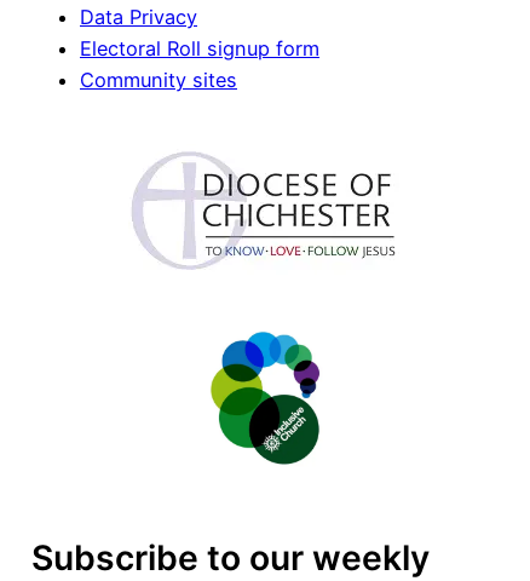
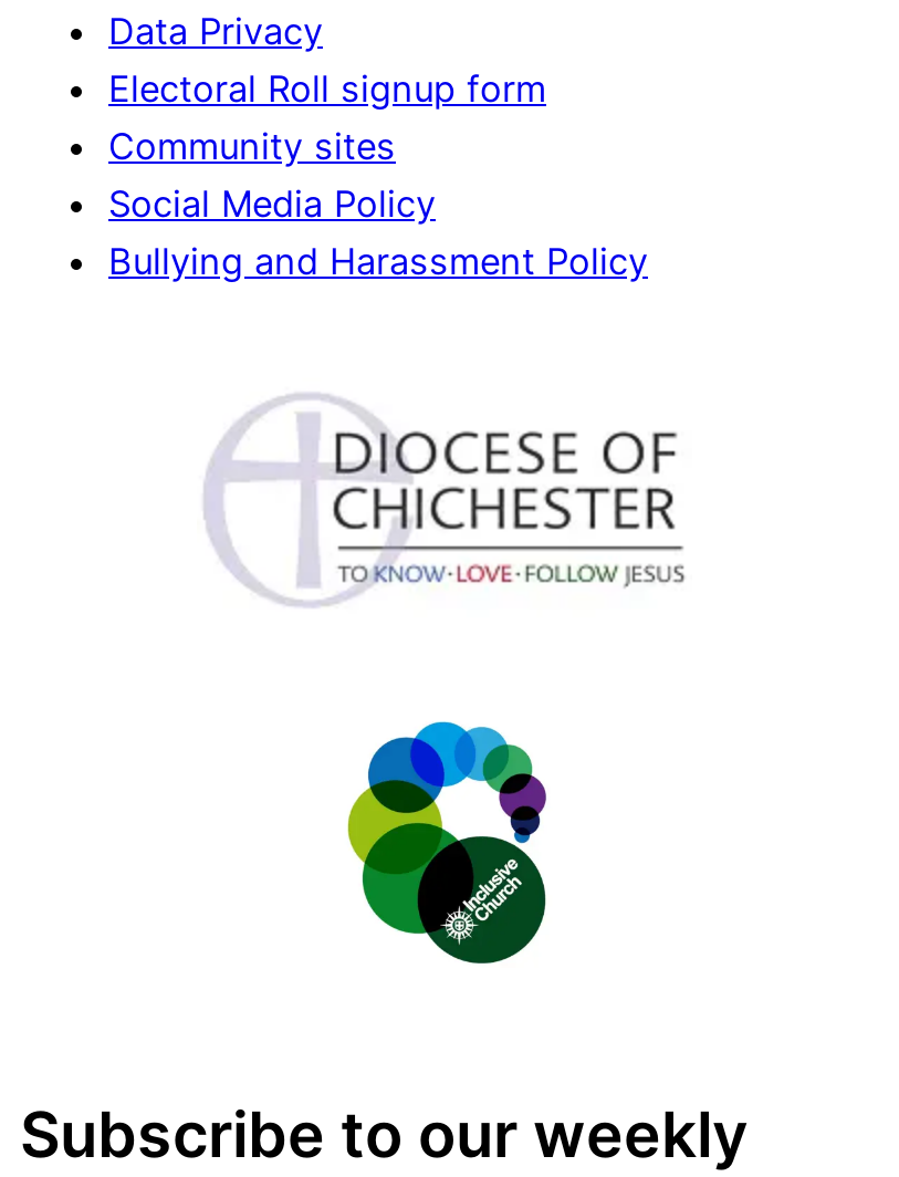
none -> [108,181,648,282] Social Media Policy | Bullying and Harassment Policy

